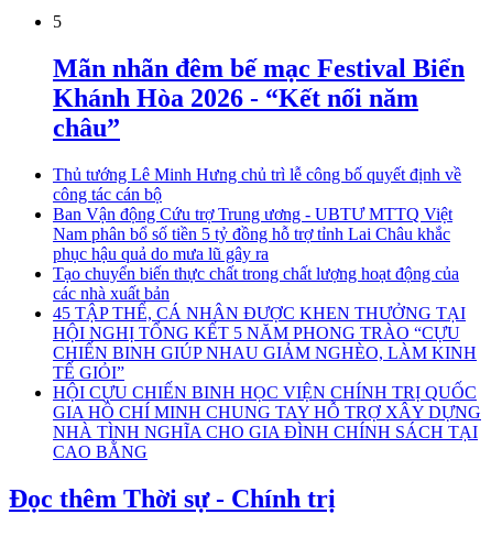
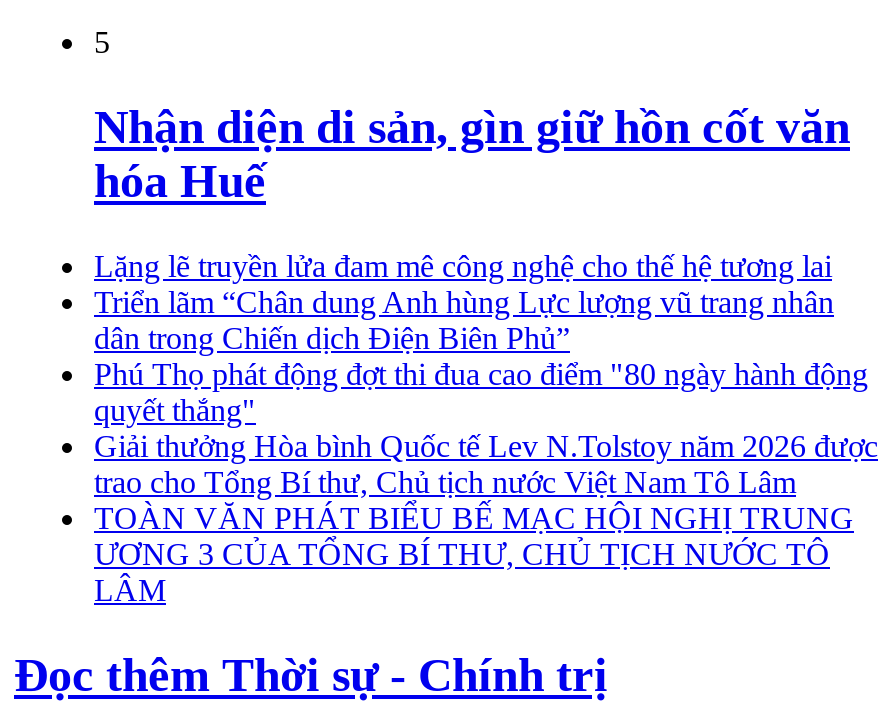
[53,54,465,142] Mãn nhãn đêm bế mạc Festival Biển | Khánh Hòa 2026 - “Kết nối năm | châu” -> [94,101,850,207] Nhận diện di sản, gìn giữ hồn cốt văn | hóa Huế
[53,165,481,461] Thủ tướng Lê Minh Hưng chủ trì lễ công bố quyết định về | công tác cán bộ | Ban Vận động Cứu trợ Trung ương - UBTƯ MTTQ Việt | Nam phân bổ số tiền 5 tỷ đồng hỗ trợ tỉnh Lai Châu khắc | phục hậu quả do mưa lũ gây ra | Tạo chuyển biến thực chất trong chất lượng hoạt động của | các nhà xuất bản | 45 TẬP THỂ, CÁ NHÂN ĐƯỢC KHEN THƯỞNG TẠI | HỘI NGHỊ TỔNG KẾT 5 NĂM PHONG TRÀO “CỰU | CHIẾN BINH GIÚP NHAU GIẢM NGHÈO, LÀM KINH | TẾ GIỎI” | HỘI CỰU CHIẾN BINH HỌC VIỆN CHÍNH TRỊ QUỐC | GIA HỒ CHÍ MINH CHUNG TAY HỖ TRỢ XÂY DỰNG | NHÀ TÌNH NGHĨA CHO GIA ĐÌNH CHÍNH SÁCH TẠI | CAO BẰNG -> [94,249,878,607] Lặng lẽ truyền lửa đam mê công nghệ cho thế hệ tương lai | Triển lãm “Chân dung Anh hùng Lực lượng vũ trang nhân | dân trong Chiến dịch Điện Biên Phủ” | Phú Thọ phát động đợt thi đua cao điểm "80 ngày hành động | quyết thắng" | Giải thưởng Hòa bình Quốc tế Lev N.Tolstoy năm 2026 được | trao cho Tổng Bí thư, Chủ tịch nước Việt Nam Tô Lâm | TOÀN VĂN PHÁT BIỂU BẾ MẠC HỘI NGHỊ TRUNG | ƯƠNG 3 CỦA TỔNG BÍ THƯ, CHỦ TỊCH NƯỚC TÔ | LÂM

